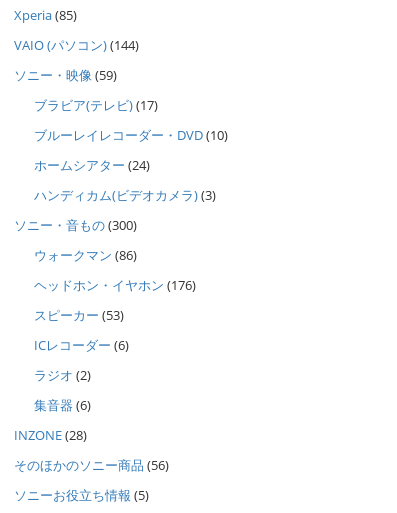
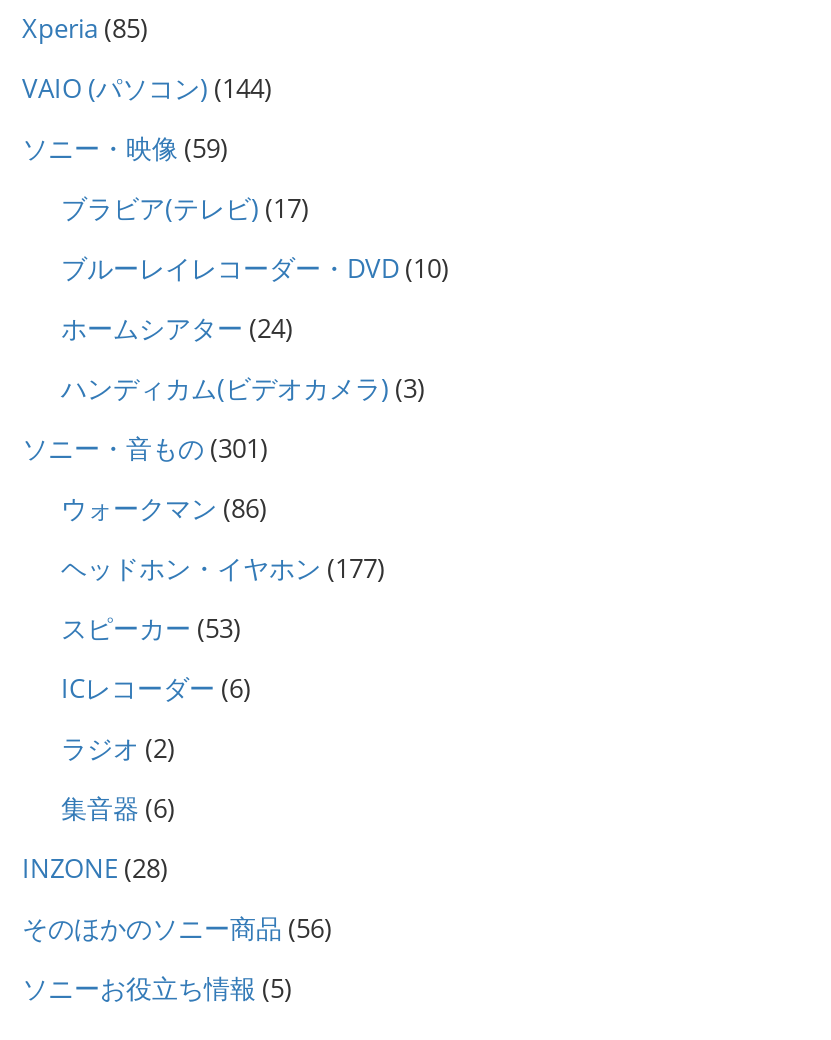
[14,216,137,234] ソニー・音もの(300) -> [22,431,268,467] ソニー・音もの(301)
[33,276,195,294] ヘッドホン・イヤホン(176) -> [61,551,385,587] ヘッドホン・イヤホン(177)

